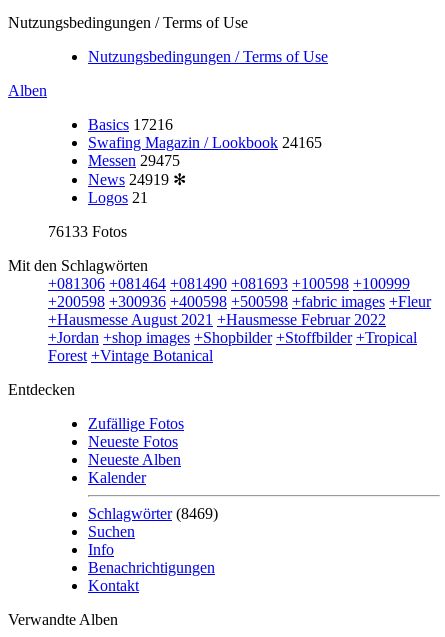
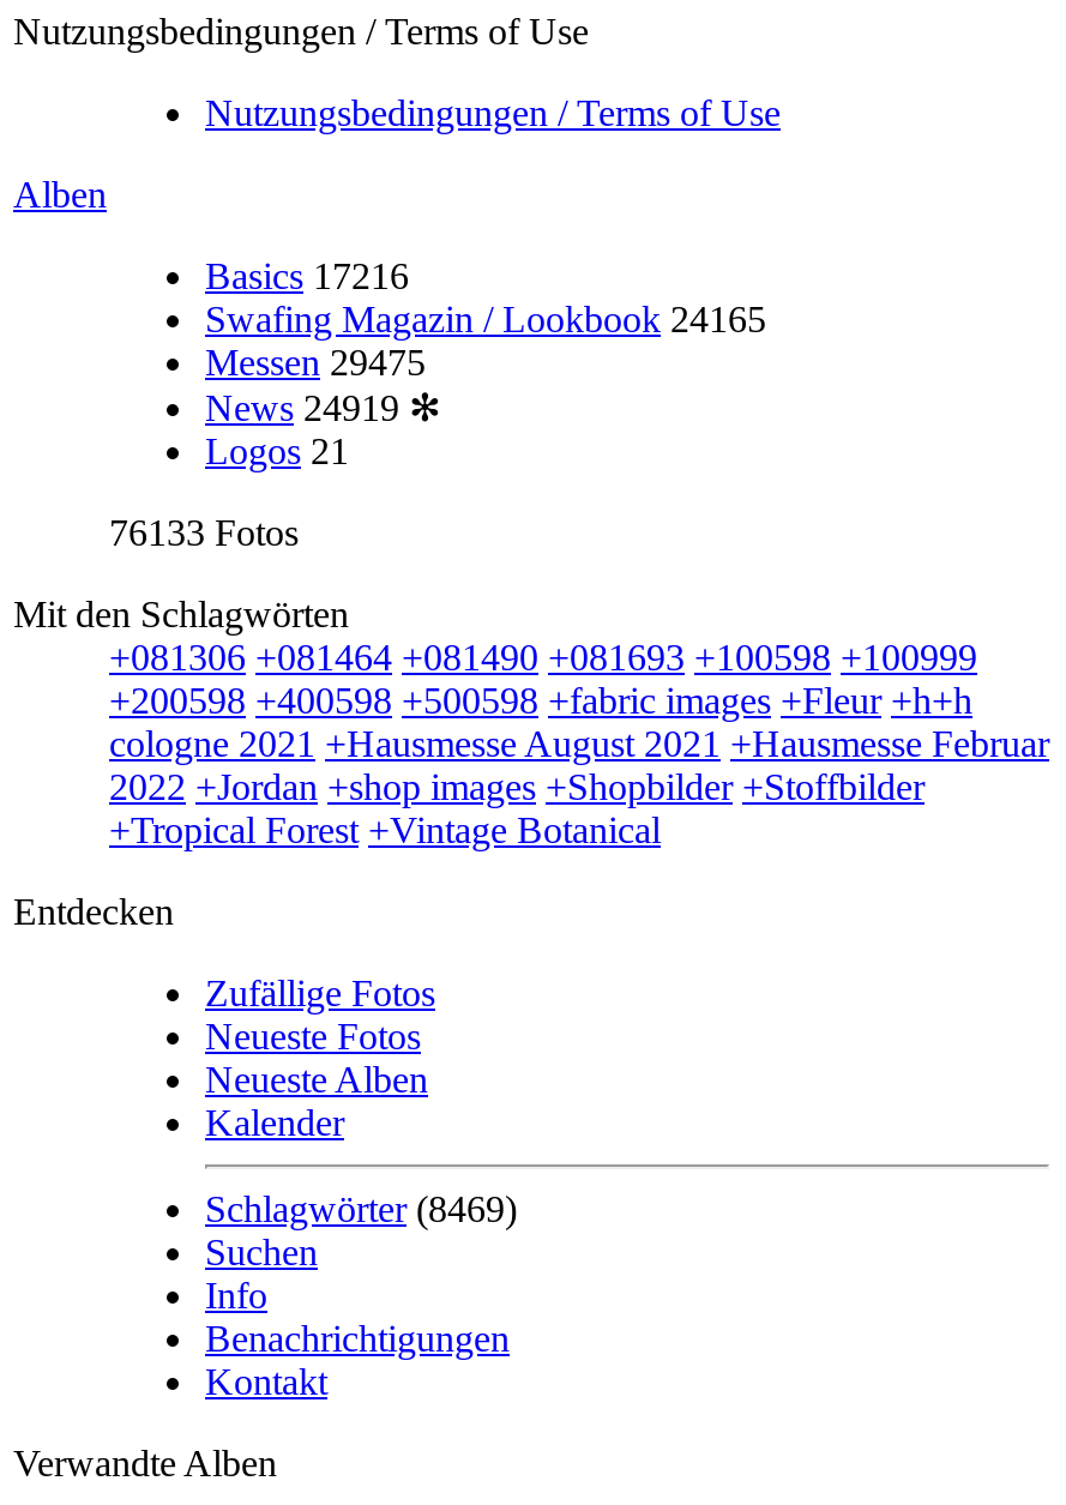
[48,293,431,364] +200598 +300936 +400598 +500598 +fabric images +Fleur | +Hausmesse August 2021 +Hausmesse Februar 2022 | +Jordan +shop images +Shopbilder +Stoffbilder +Tropical | Forest +Vintage Botanical -> [109,680,1049,850] +200598 +400598 +500598 +fabric images +Fleur +h+h | cologne 2021 +Hausmesse August 2021 +Hausmesse Februar | 2022 +Jordan +shop images +Shopbilder +Stoffbilder | +Tropical Forest +Vintage Botanical

